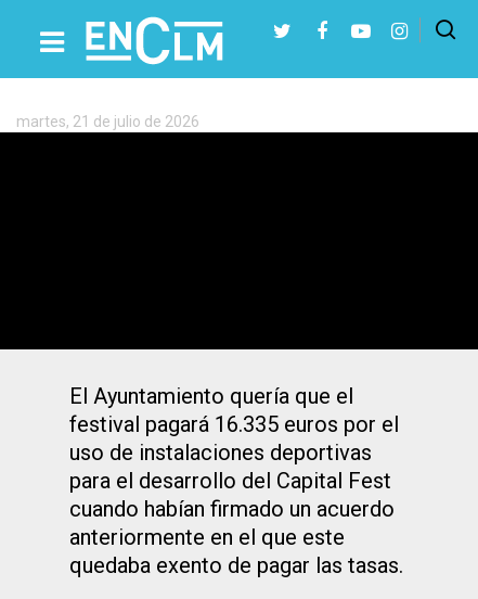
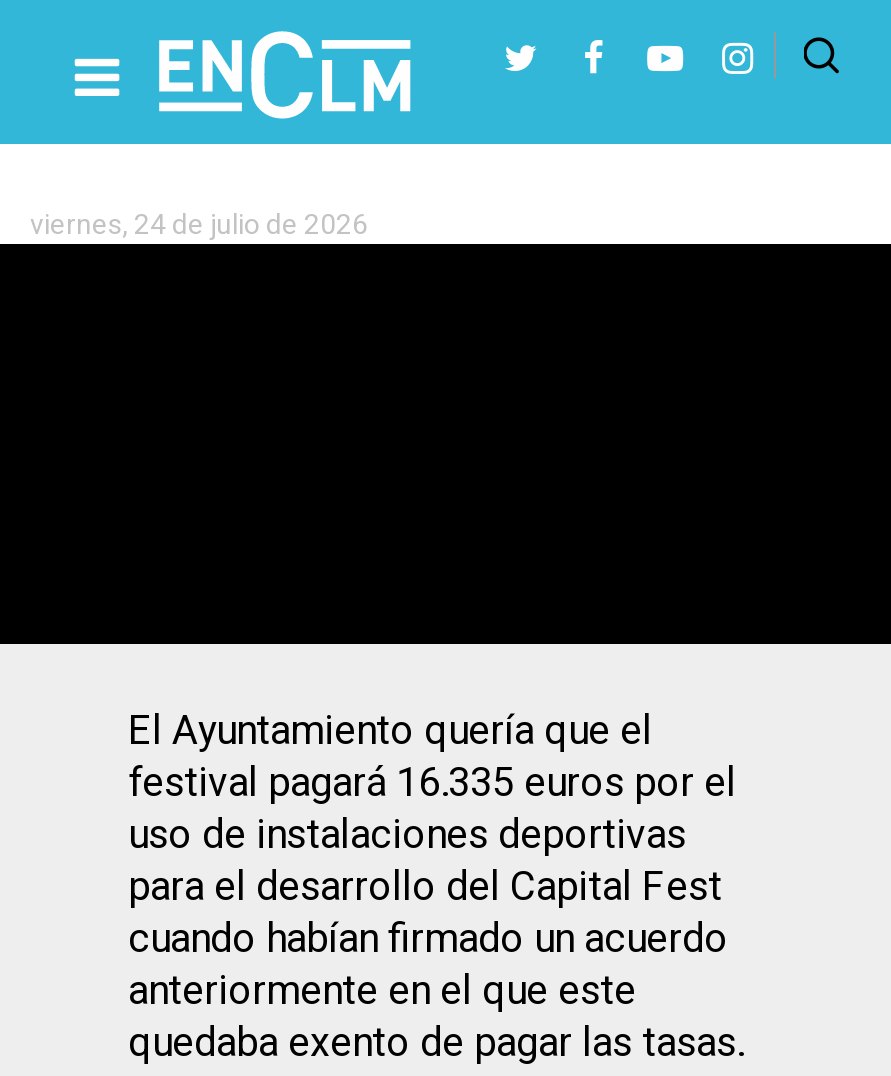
[16,113,199,130] martes, 21 de julio de 2026 -> [30,208,368,240] viernes, 24 de julio de 2026

